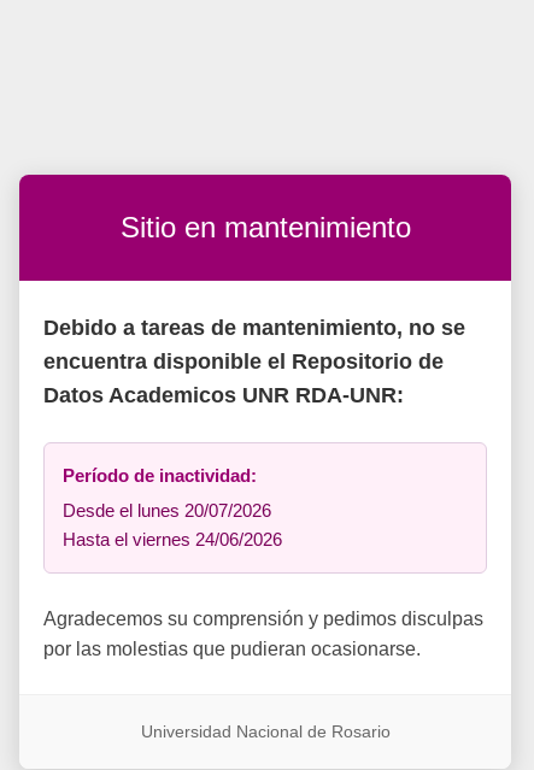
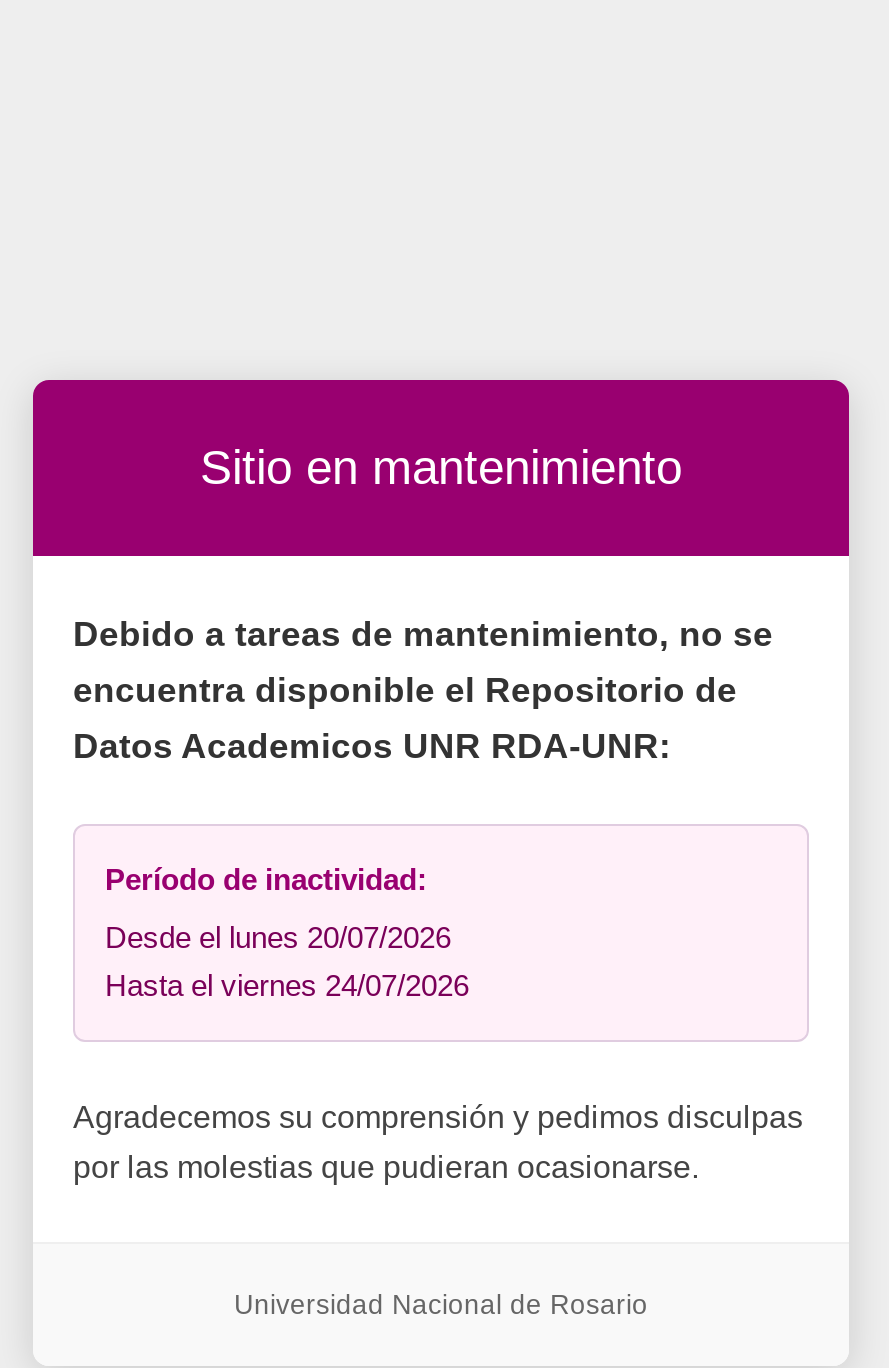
[63,528,282,549] Hasta el viernes 24/06/2026 -> [105,967,469,1001] Hasta el viernes 24/07/2026

